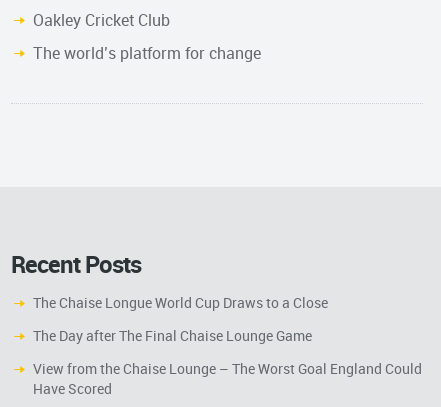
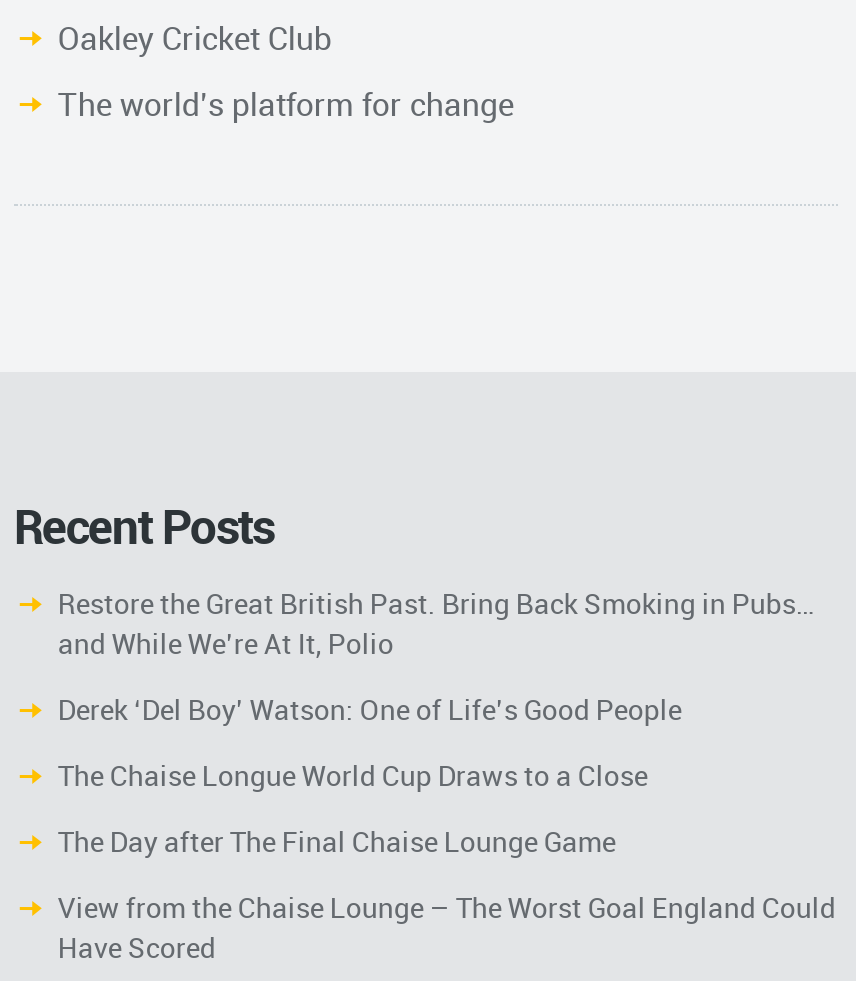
none -> [58,584,814,728] Restore the Great British Past. Bring Back Smoking in Pubs… | and While We’re At It, Polio | Derek ‘Del Boy’ Watson: One of Life’s Good People

